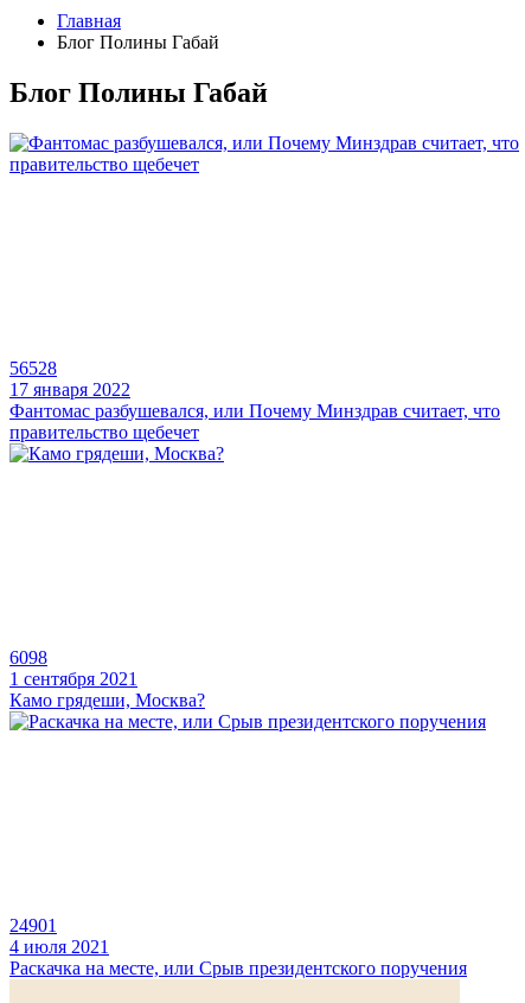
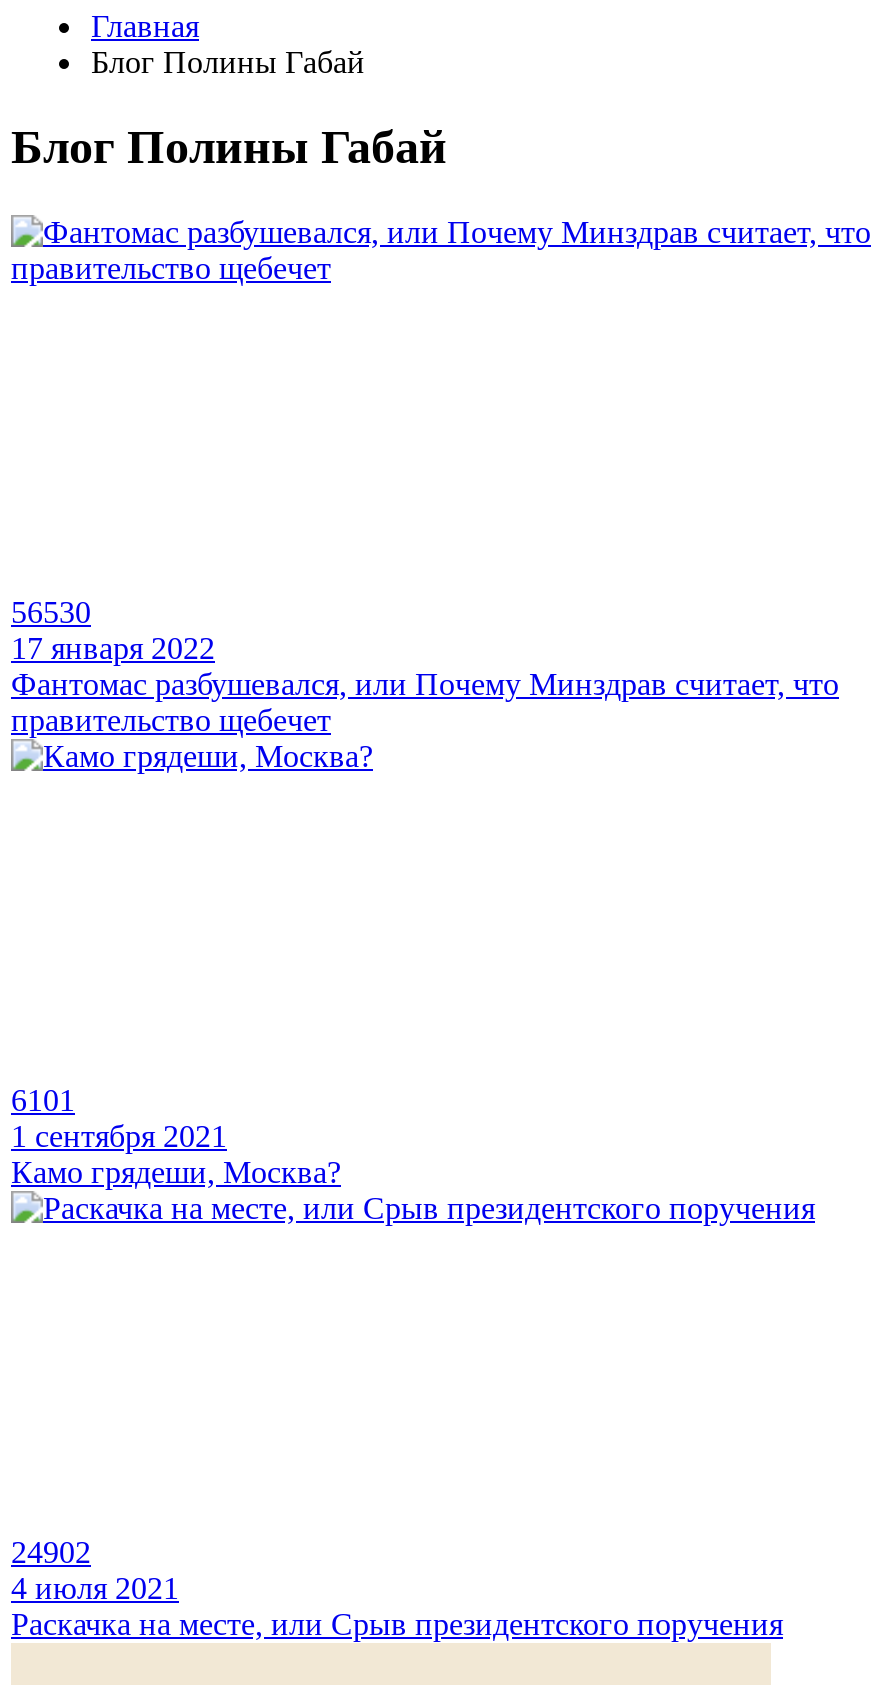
[9,358,57,378] 56528 -> [11,594,91,628] 56530
[9,647,47,667] 6098 -> [11,1082,75,1116] 6101
[9,915,57,935] 24901 -> [11,1534,91,1568] 24902

